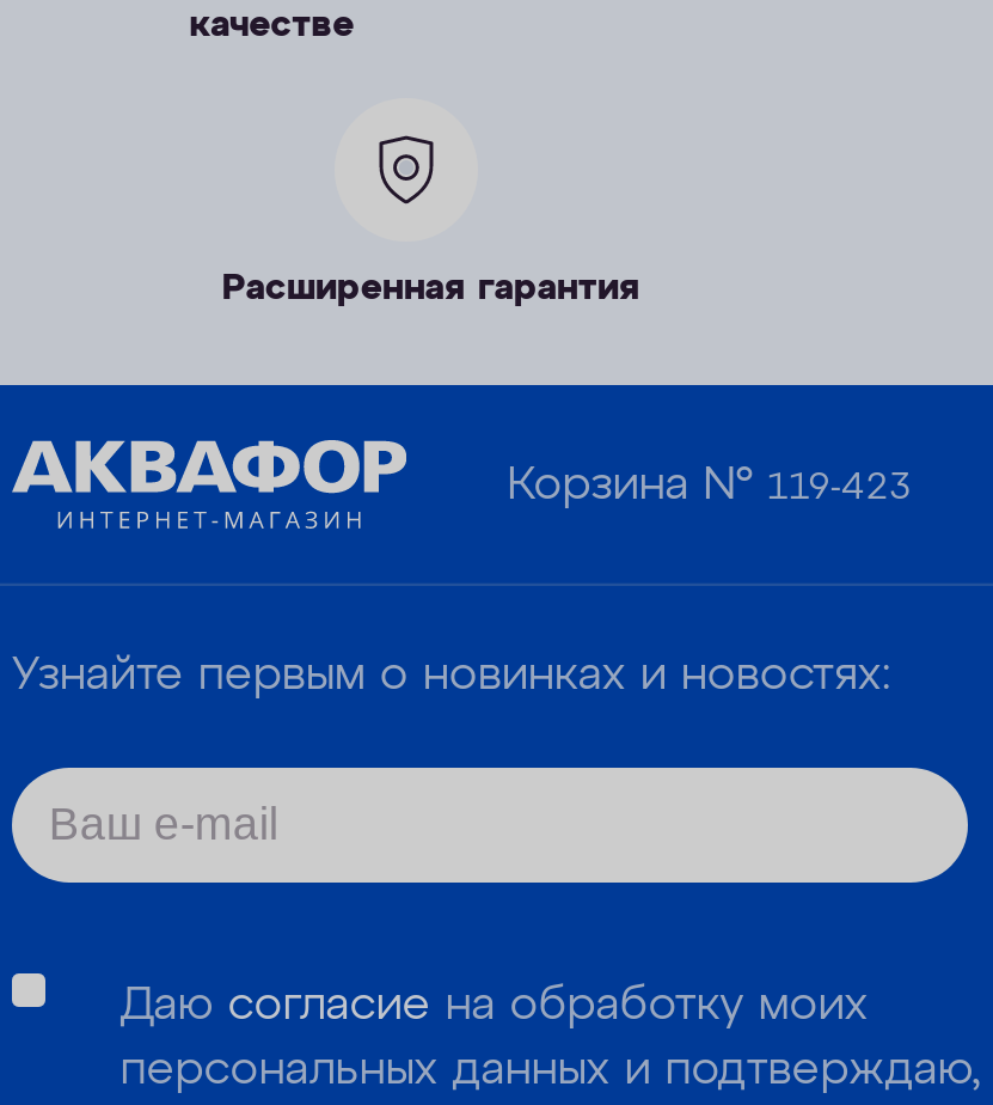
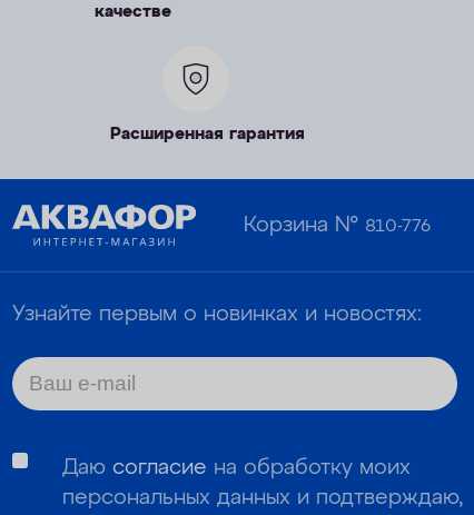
[507,464,911,509] Корзина № 119-423 -> [244,216,431,237] Корзина № 810-776

